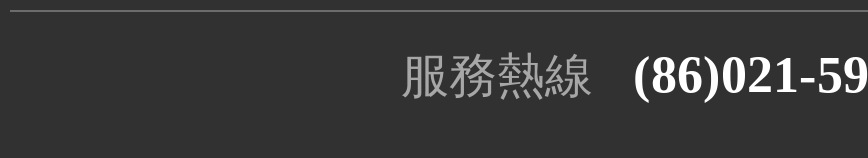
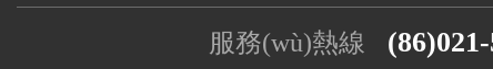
[401,50,593,102] 服務熱線 -> [209,28,365,57] 服務(wù)熱線

